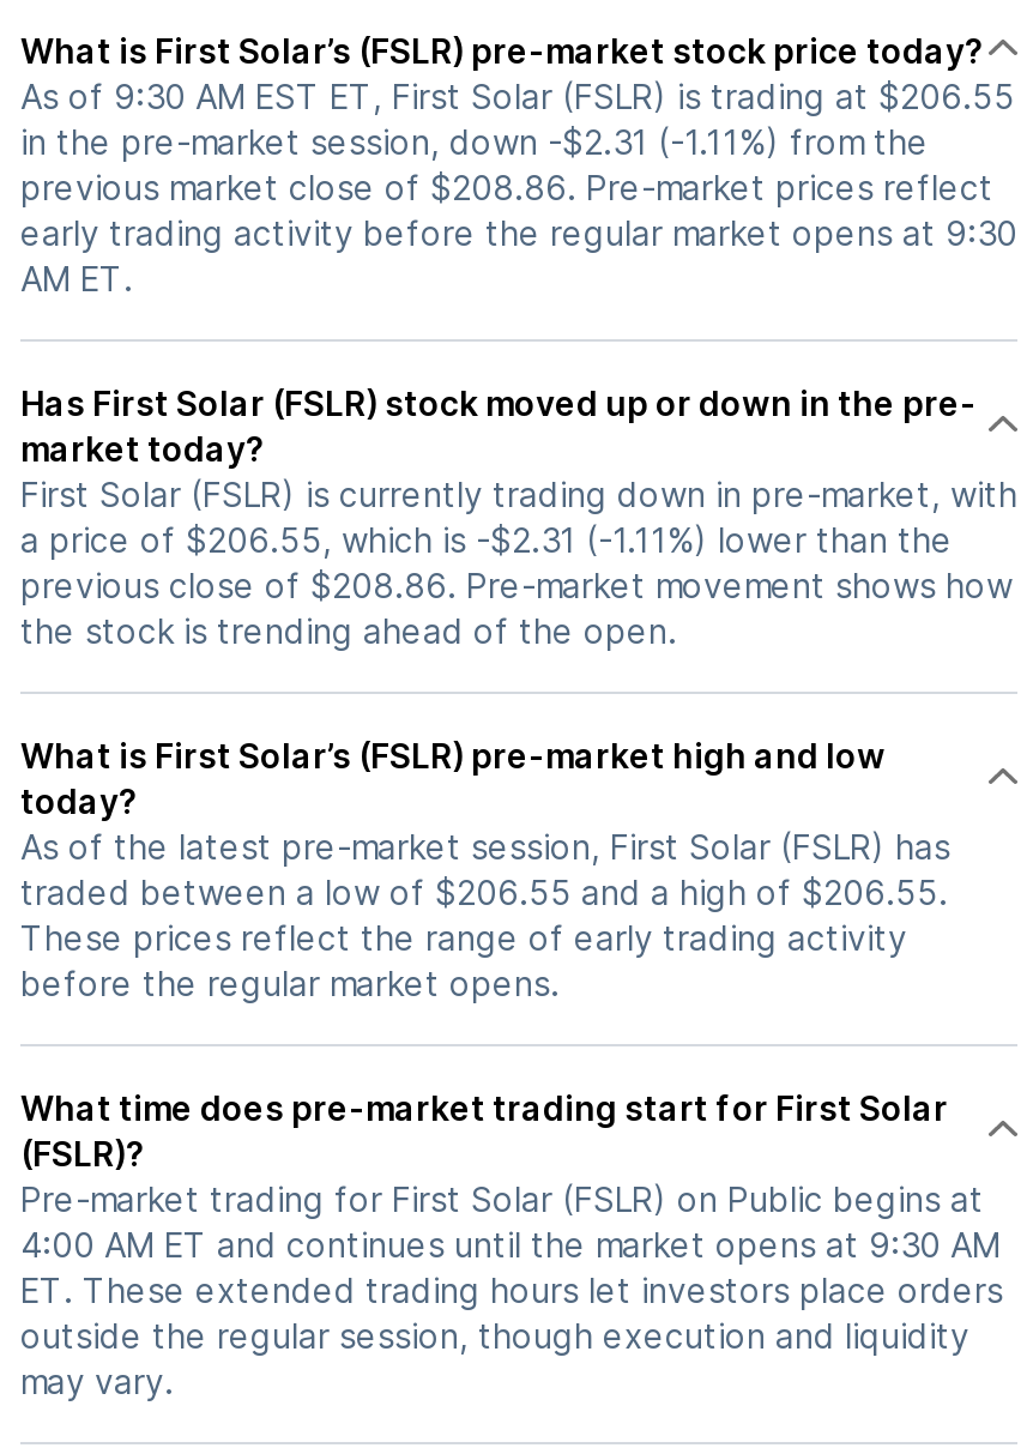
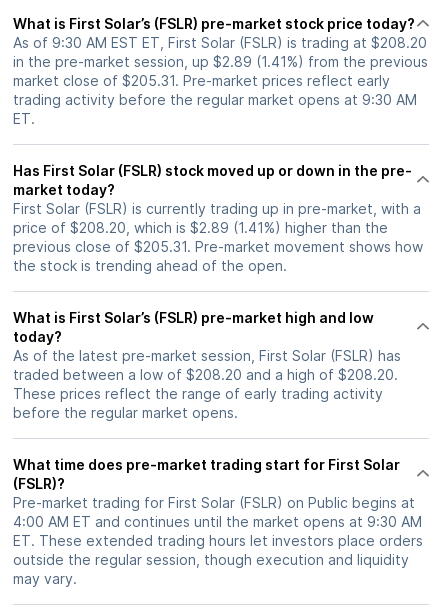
[20,74,1017,297] As of 9:30 AM EST ET, First Solar (FSLR) is trading at $206.55 | in the pre-market session, down -$2.31 (-1.11%) from the | previous market close of $208.86. Pre-market prices reflect | early trading activity before the regular market opens at 9:30 | AM ET. -> [13,34,428,127] As of 9:30 AM EST ET, First Solar (FSLR) is trading at $208.20 | in the pre-market session, up $2.89 (1.41%) from the previous | market close of $205.31. Pre-market prices reflect early | trading activity before the regular market opens at 9:30 AM | ET.
[20,472,1017,604] First Solar (FSLR) is currently trading down in pre-market, with | a price of $206.55, which is -$2.31 (-1.11%) lower than the | previous close of $208.86. Pre-market movement shows how -> [13,200,423,255] First Solar (FSLR) is currently trading up in pre-market, with a | price of $208.20, which is $2.89 (1.41%) higher than the | previous close of $205.31. Pre-market movement shows how
[20,870,948,911] traded between a low of $206.55 and a high of $206.55. -> [13,366,398,383] traded between a low of $208.20 and a high of $208.20.

